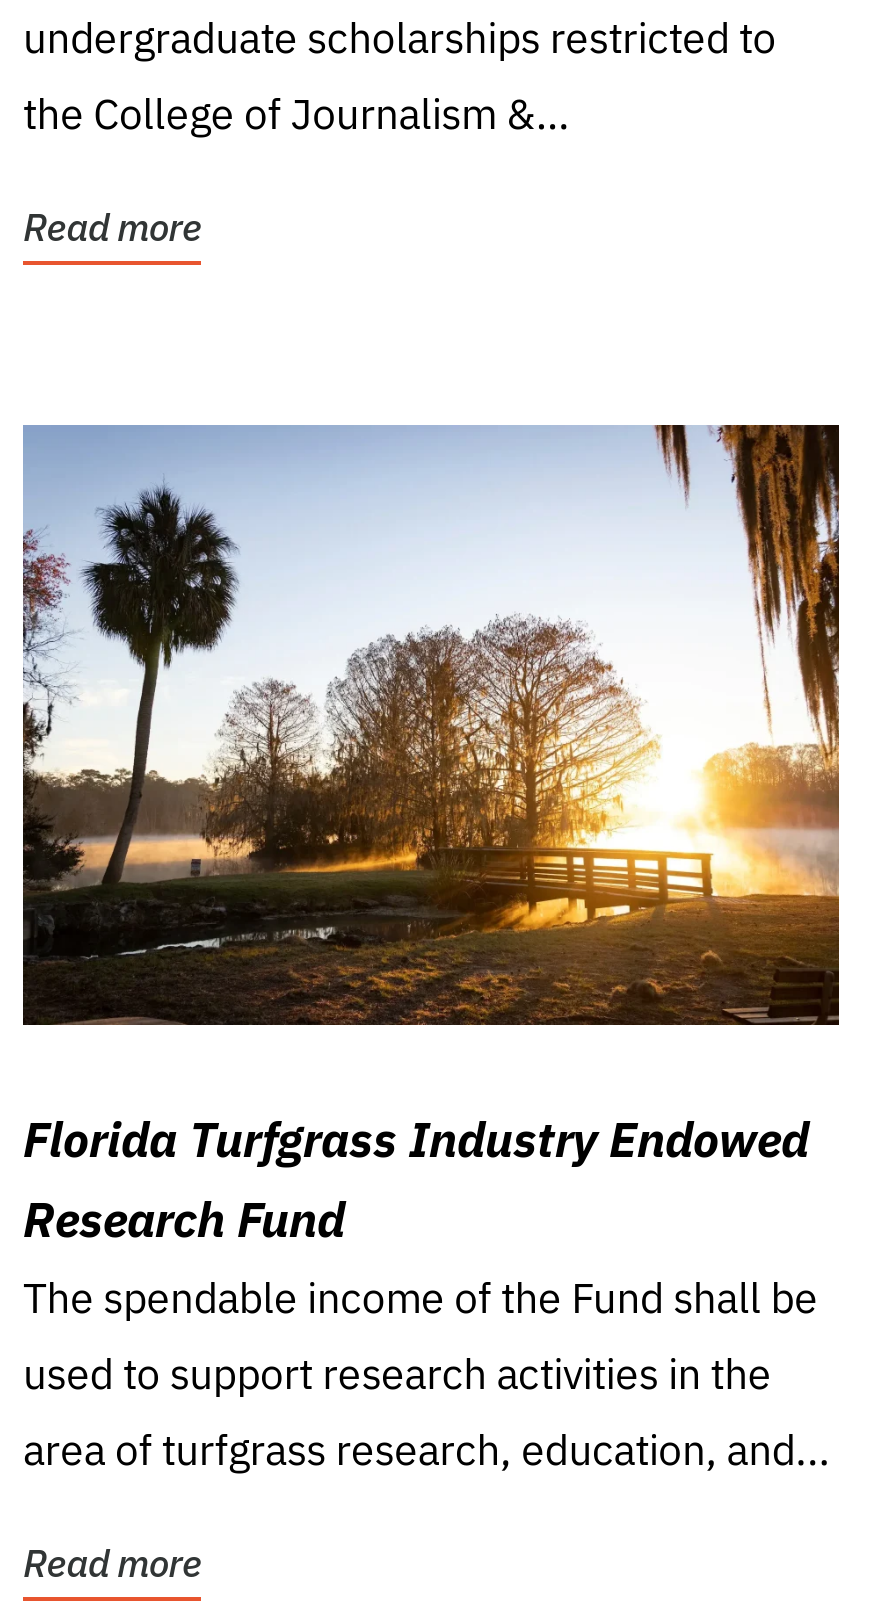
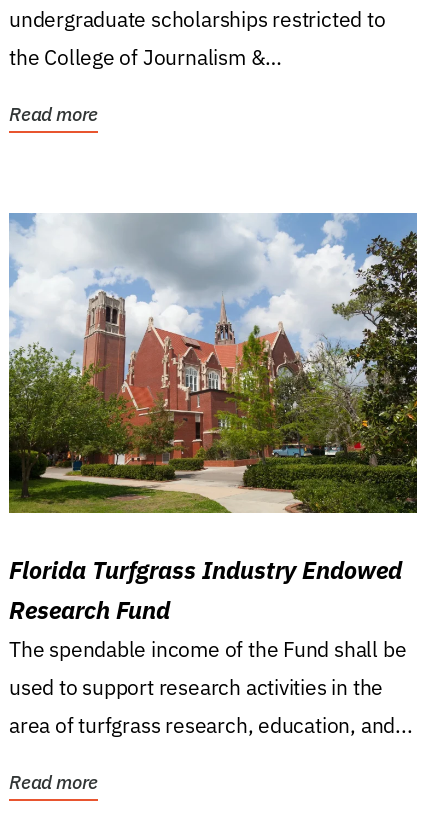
[21,423,841,1027] [image] -> [9,212,418,514] [image]

